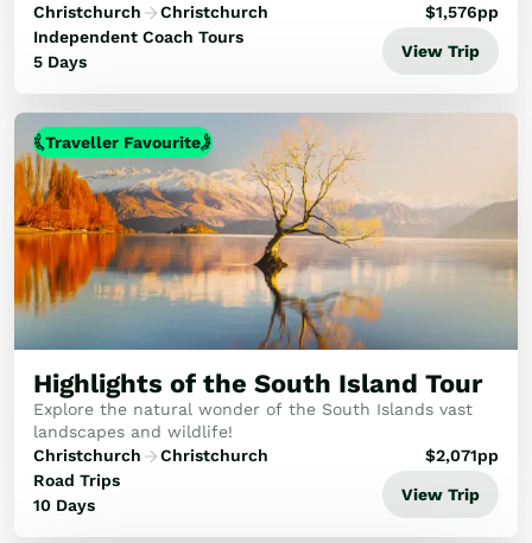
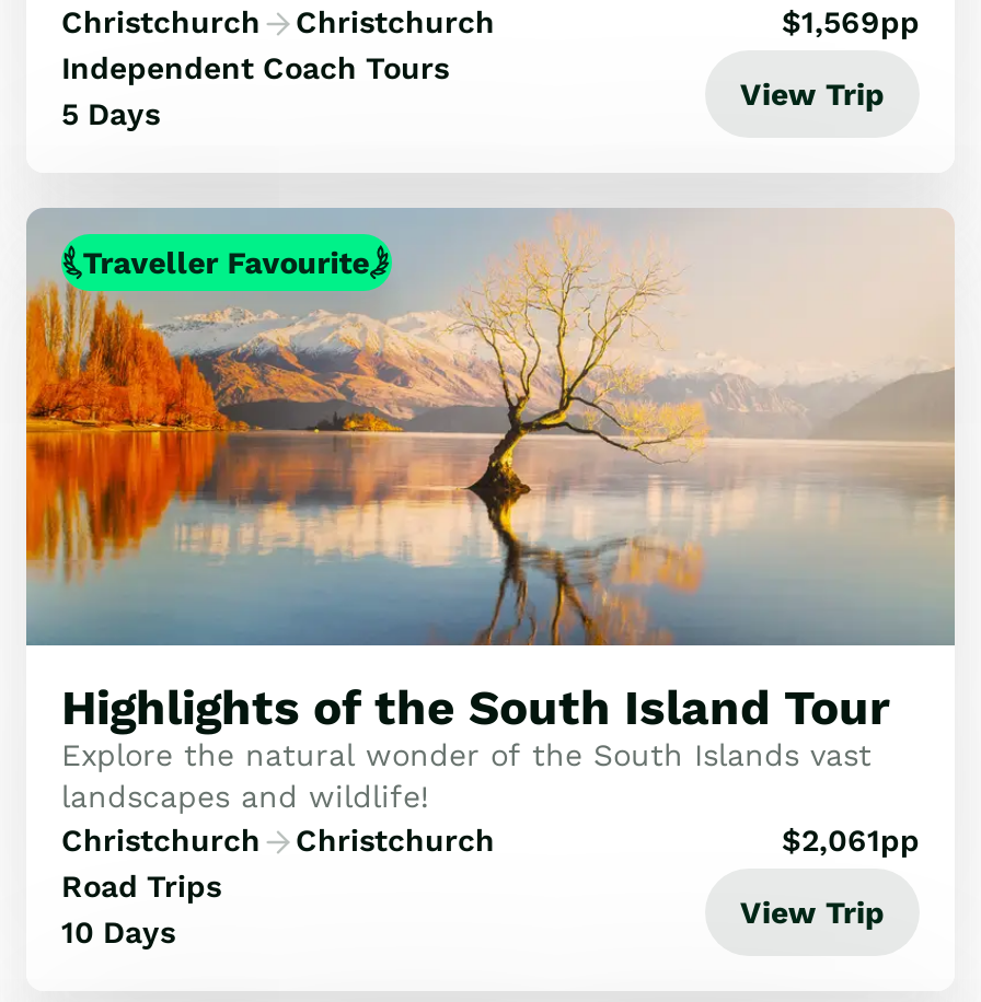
[425,2,499,21] $1,576pp -> [782,4,920,39] $1,569pp
[425,446,499,465] $2,071pp -> [782,823,920,858] $2,061pp

